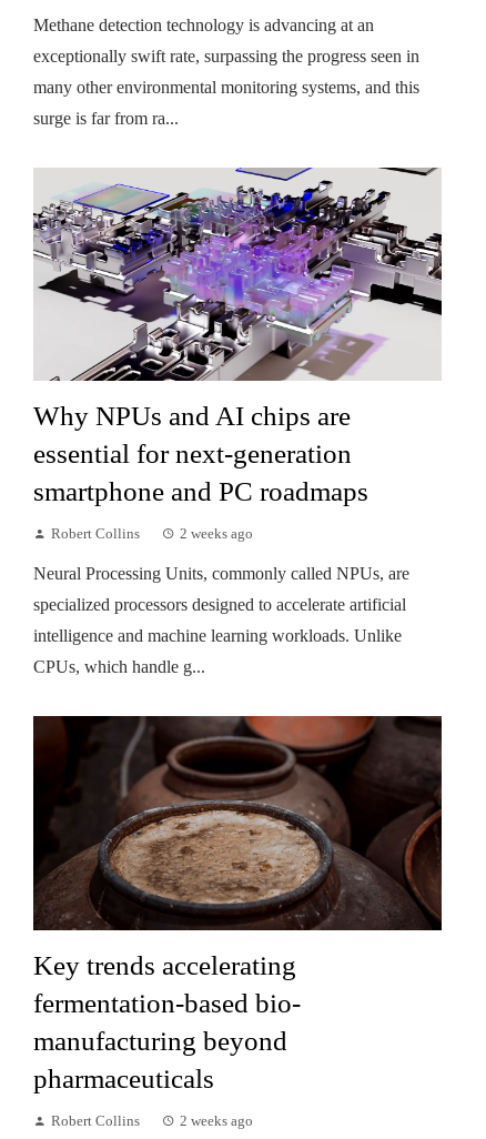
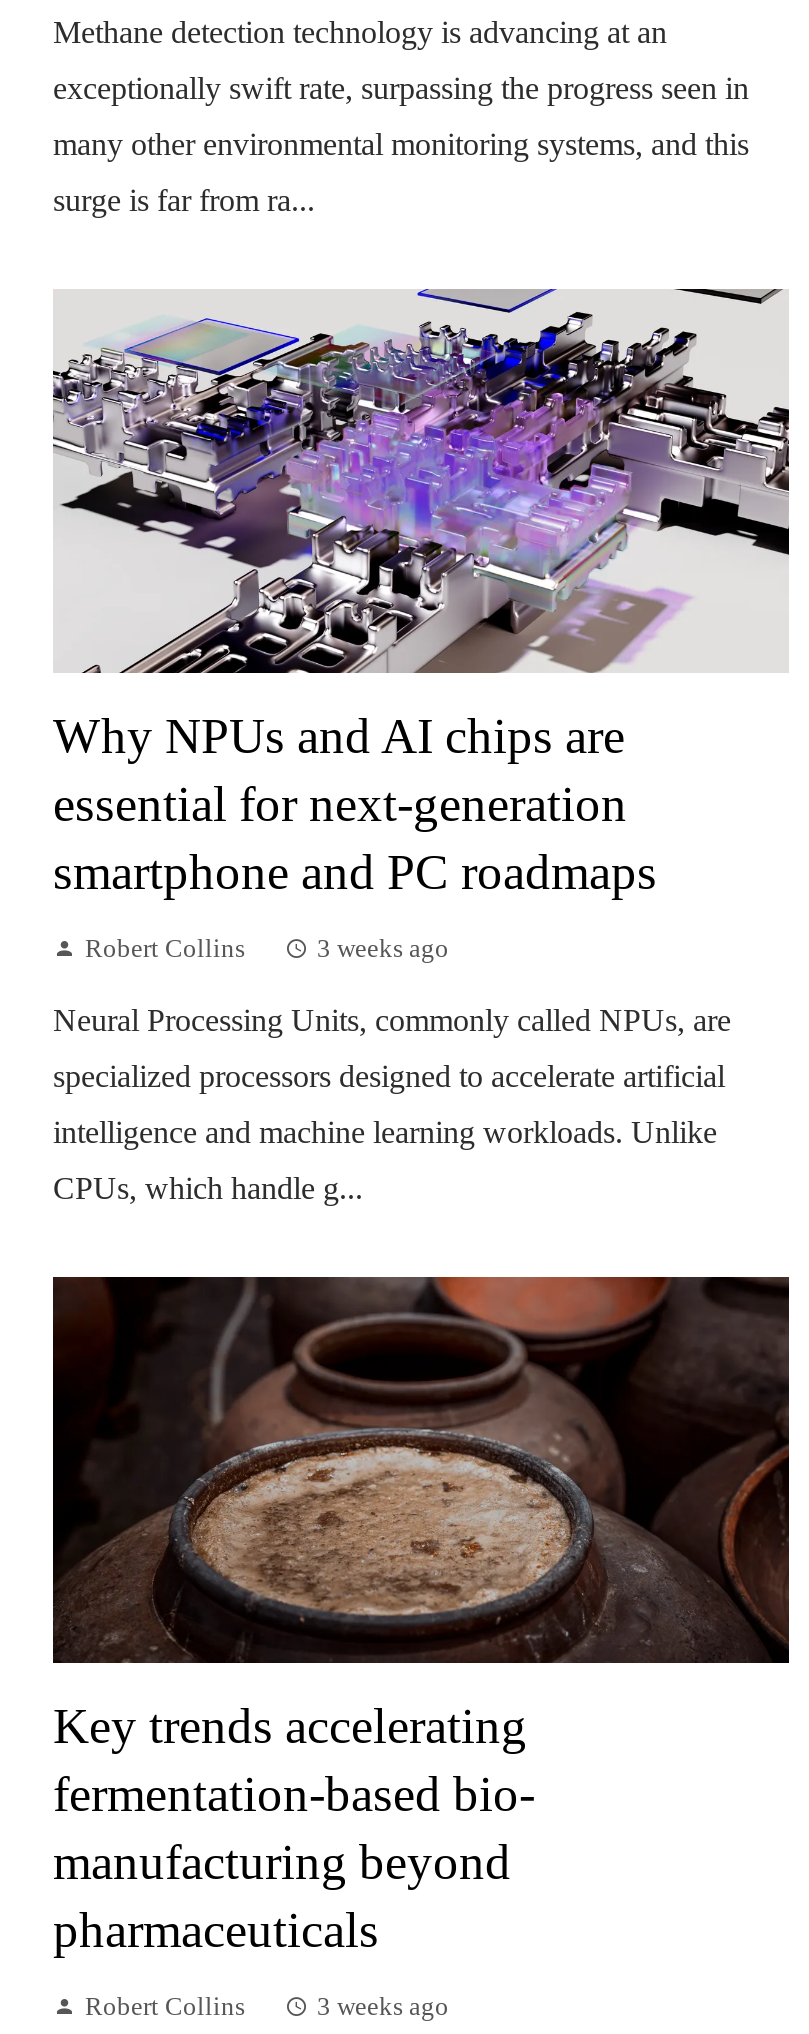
[180,526,253,542] 2 weeks ago -> [317,935,449,963] 3 weeks ago
[180,1113,253,1128] 2 weeks ago -> [317,1992,449,2020] 3 weeks ago

